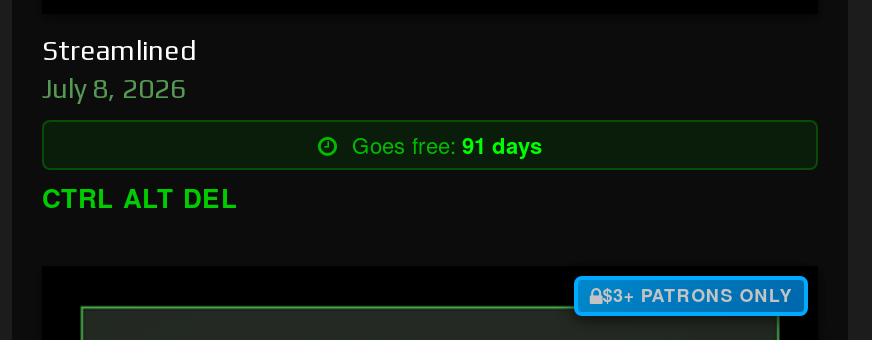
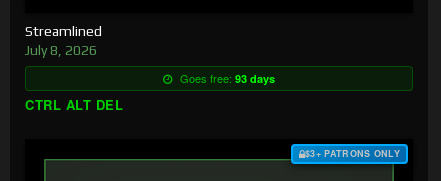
[346,129,542,161] Goes free: 91 days -> [177,70,275,86] Goes free: 93 days

